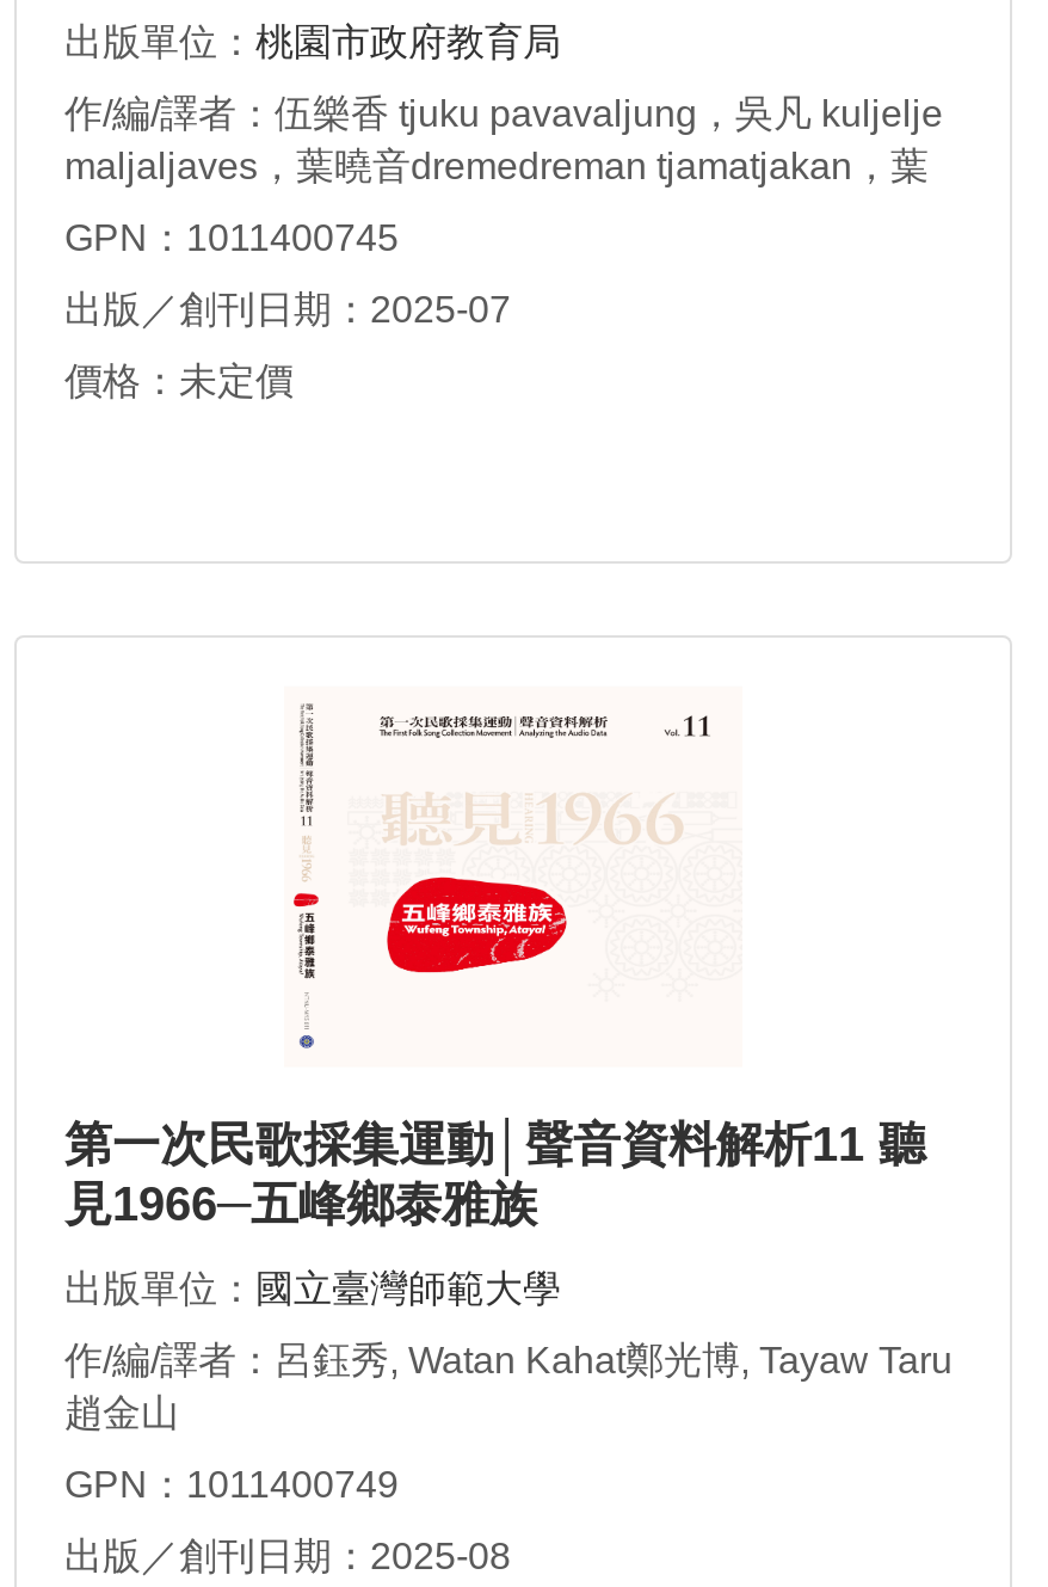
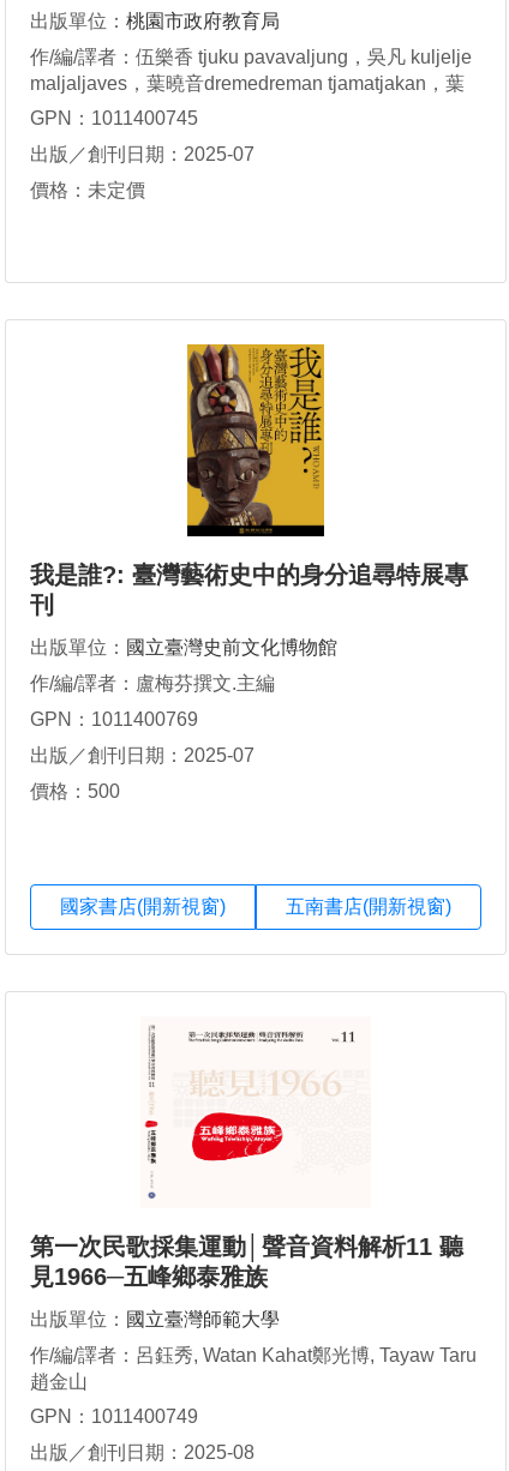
none -> [30,343,468,801] [image] | 我是誰?: 臺灣藝術史中的身分追尋特展專 | 刊 | 出版單位：國立臺灣史前文化博物館 | 作/編/譯者：盧梅芬撰文.主編 | GPN：1011400769 | 出版／創刊日期：2025-07 | 價格：500
none -> [60,896,451,917] 國家書店(開新視窗) | 五南書店(開新視窗)

